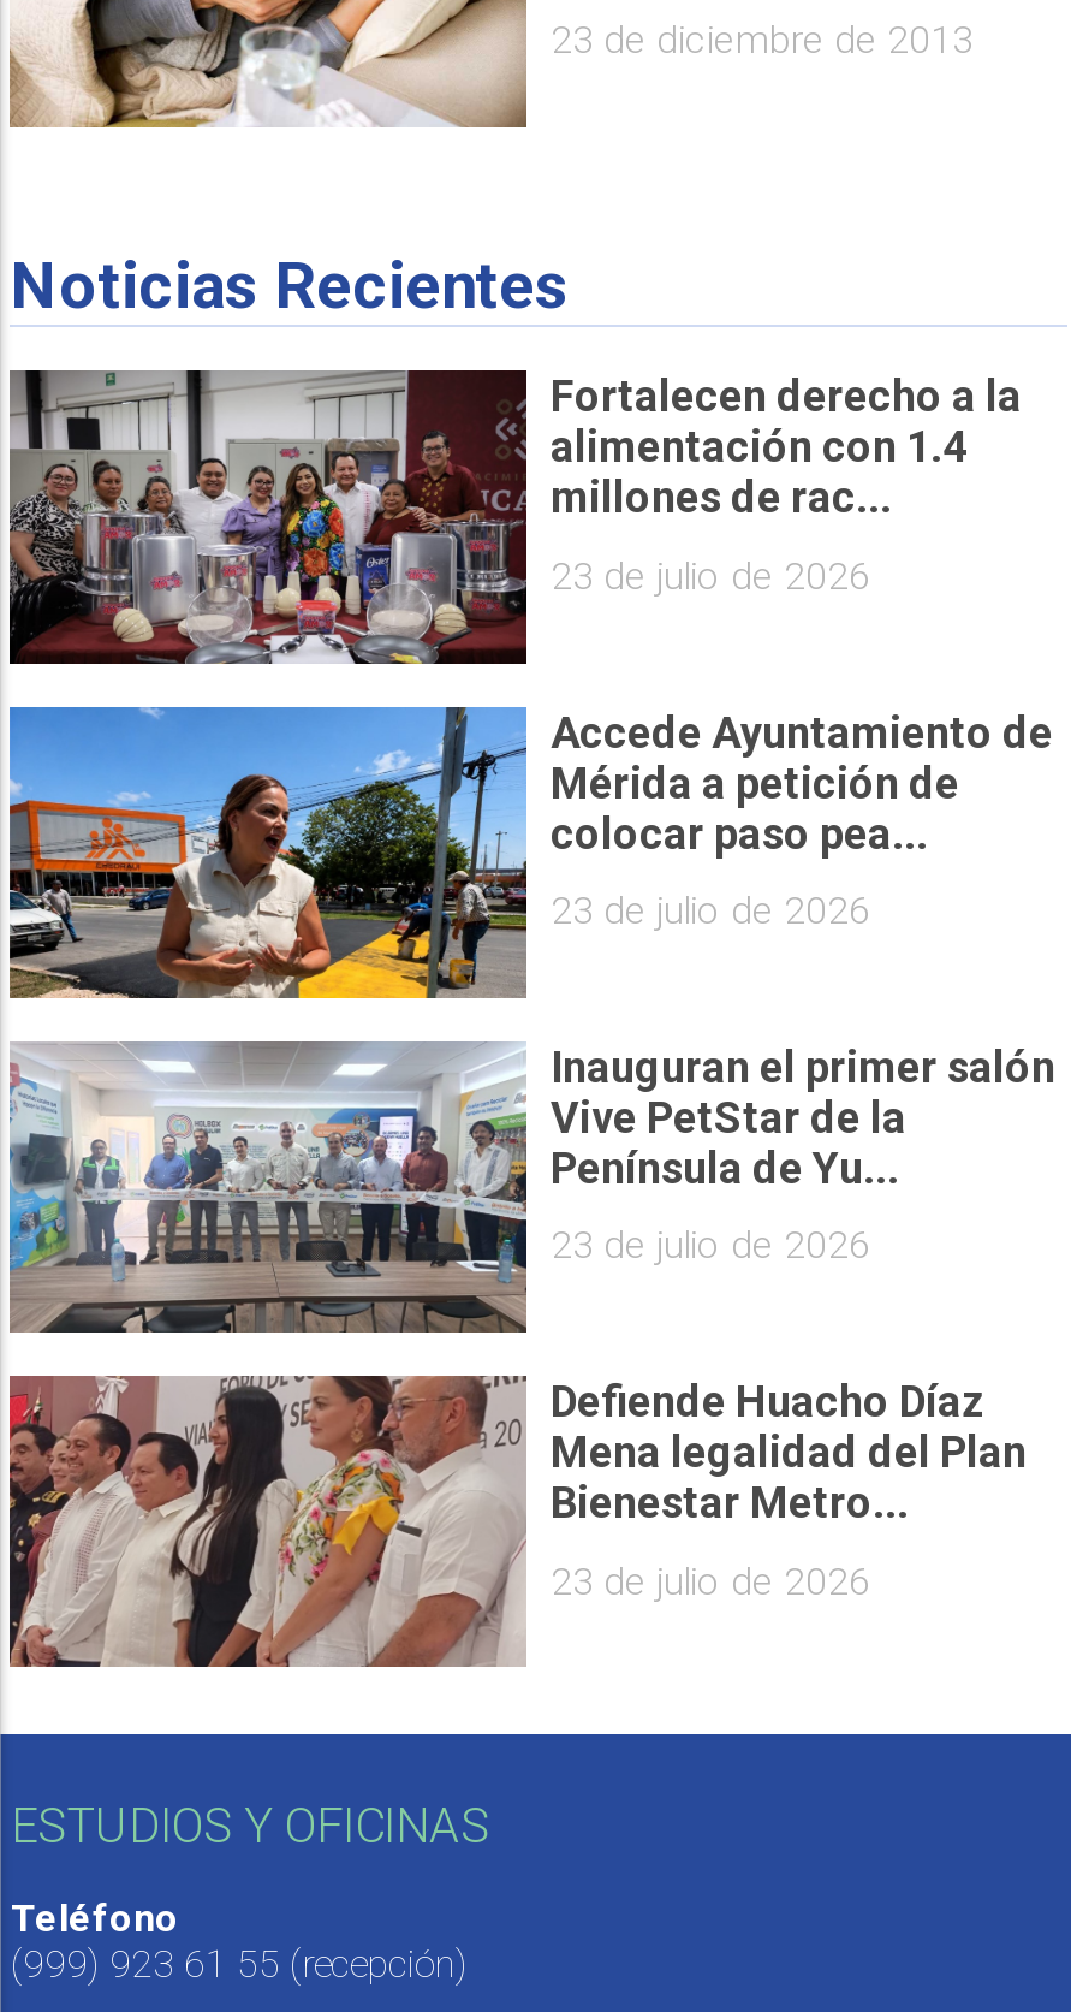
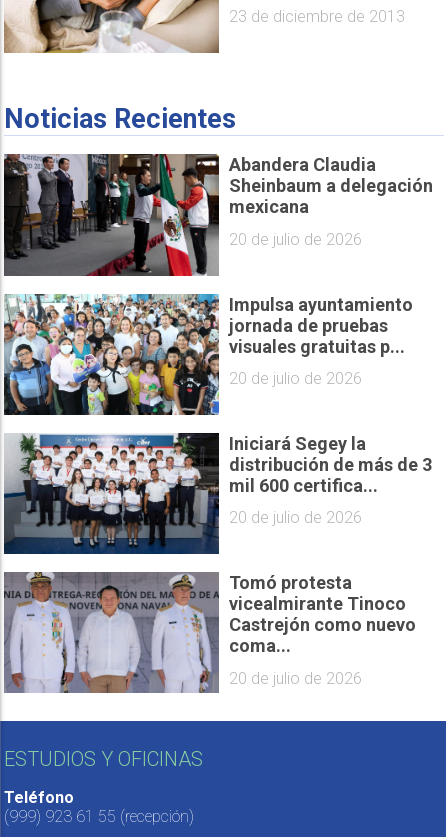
[7,368,1022,666] [image] | Fortalecen derecho a la | alimentación con 1.4 | millones de rac... -> [3,153,433,277] [image] | Abandera Claudia | Sheinbaum a delegación | mexicana
[551,553,870,599] 23 de julio de 2026 -> [229,230,362,249] 20 de julio de 2026
[7,705,1053,1001] [image] | Accede Ayuntamiento de | Mérida a petición de | colocar paso pea... -> [3,293,413,416] [image] | Impulsa ayuntamiento | jornada de pruebas | visuales gratuitas p...
[551,888,870,934] 23 de julio de 2026 -> [229,369,362,388] 20 de julio de 2026
[7,1039,1055,1335] [image] | Inauguran el primer salón | Vive PetStar de la | Península de Yu... -> [3,432,432,555] [image] | Iniciará Segey la | distribución de más de 3 | mil 600 certifica...
[551,1223,870,1269] 23 de julio de 2026 -> [229,508,362,527] 20 de julio de 2026
[7,1376,1027,1669] [image] | Defiende Huacho Díaz | Mena legalidad del Plan | Bienestar Metro... -> [3,572,416,694] [image] | Tomó protesta | vicealmirante Tinoco | Castrejón como nuevo | coma...
[551,1558,870,1603] 23 de julio de 2026 -> [229,669,362,688] 20 de julio de 2026

